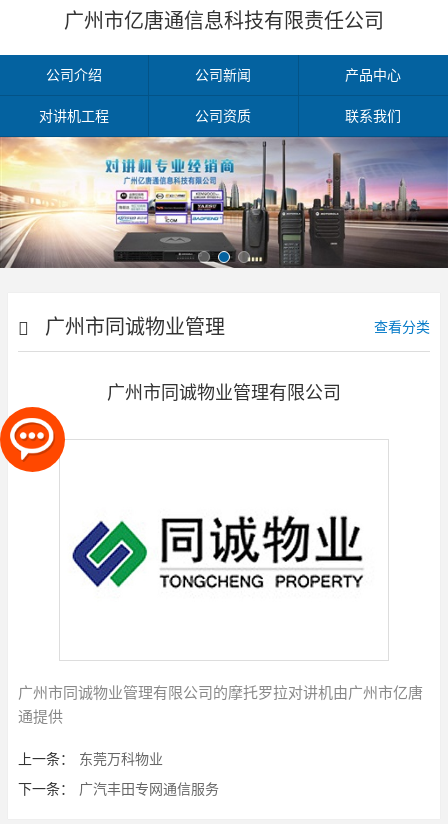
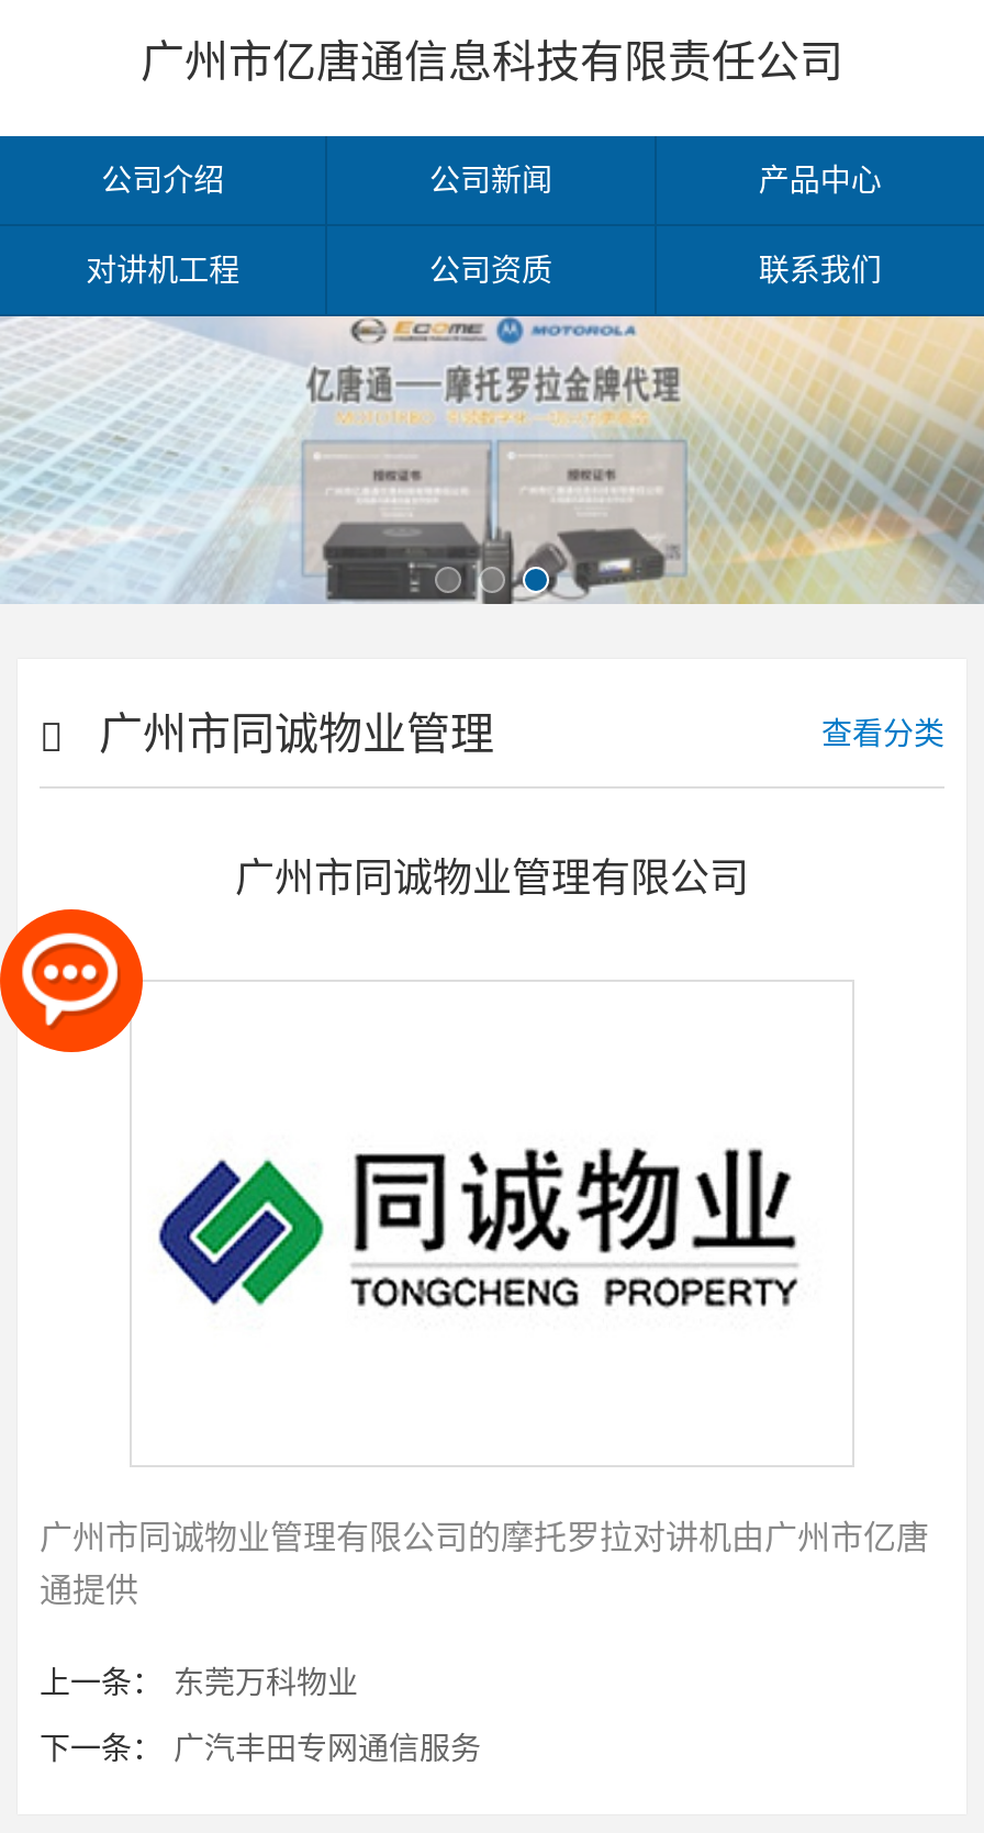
[3,136,445,269] [image] -> [7,314,977,604] [image]

